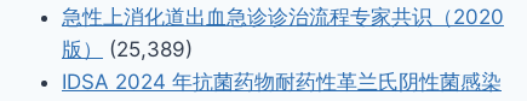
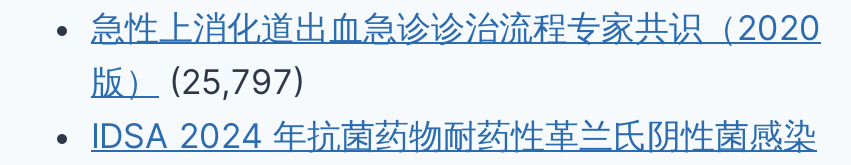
[62,37,193,61] 版） (25,389) -> [91,62,305,102] 版） (25,797)

